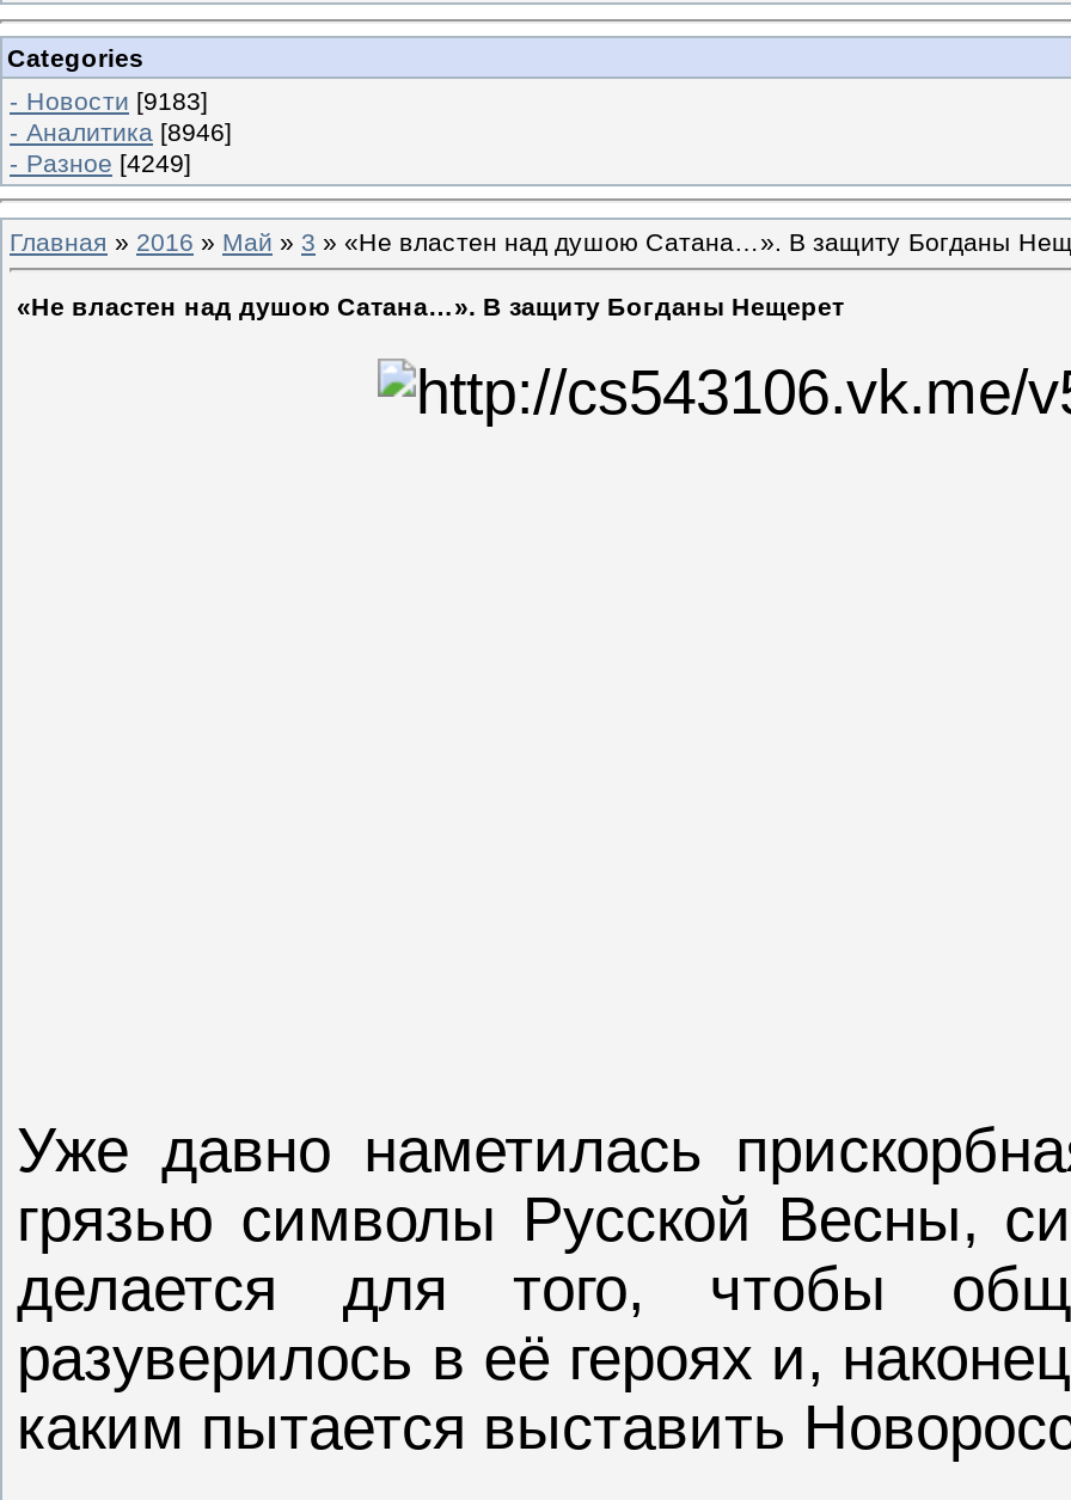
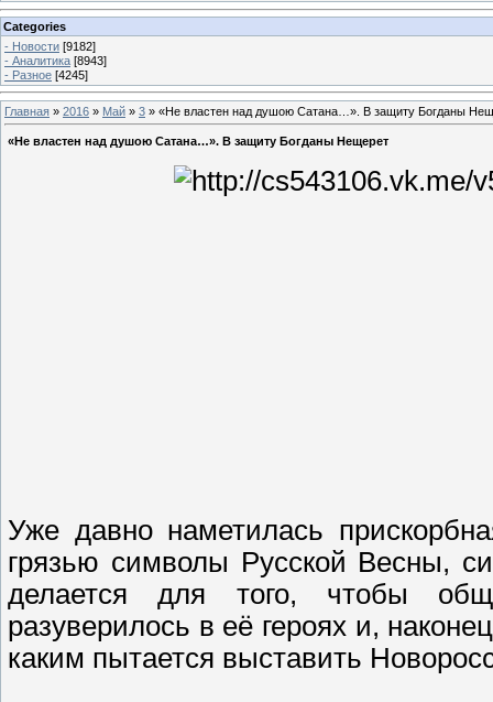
[10,86,208,115] - Новости [9183] -> [4,40,96,53] - Новости [9182]
[10,117,232,146] - Аналитика [8946] -> [4,54,107,67] - Аналитика [8943]
[10,148,191,177] - Разное [4249] -> [4,68,88,82] - Разное [4245]

